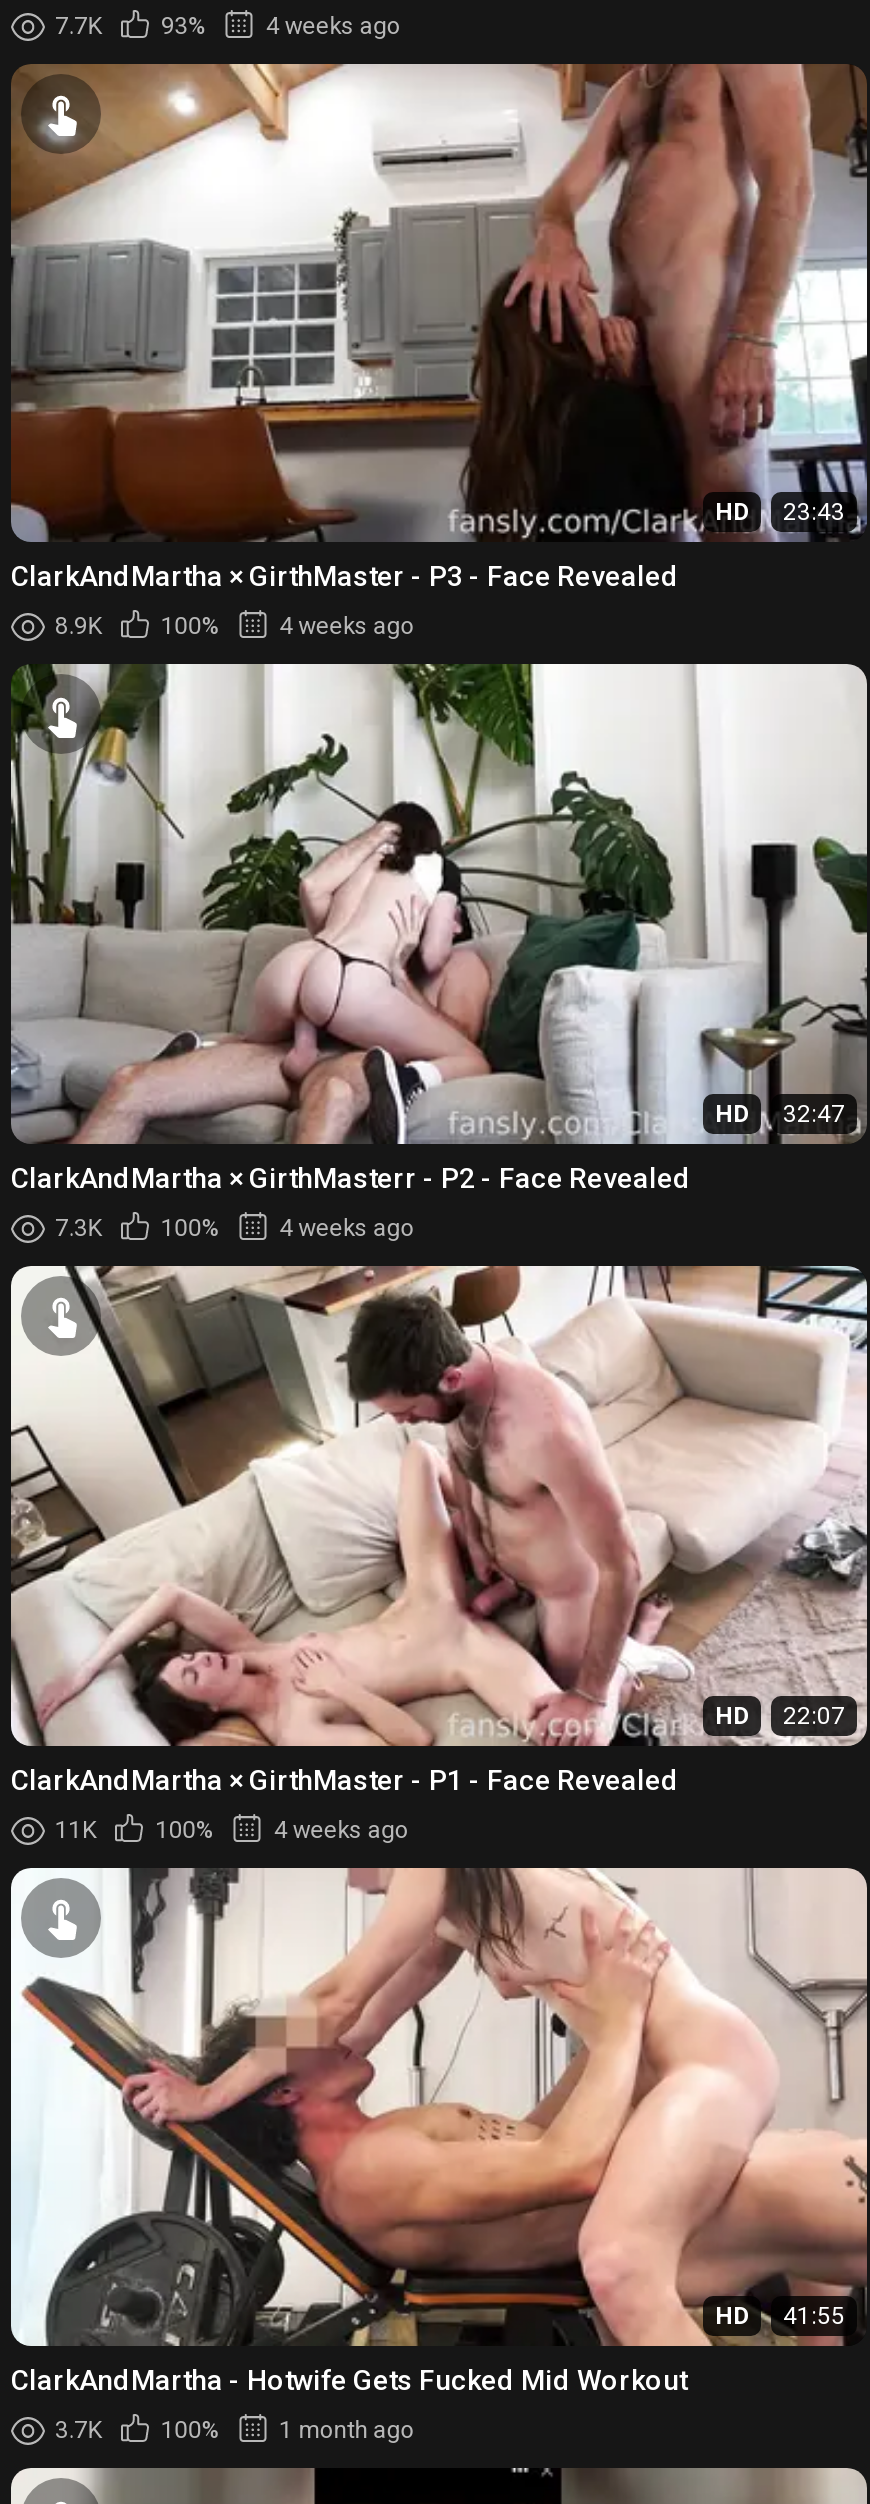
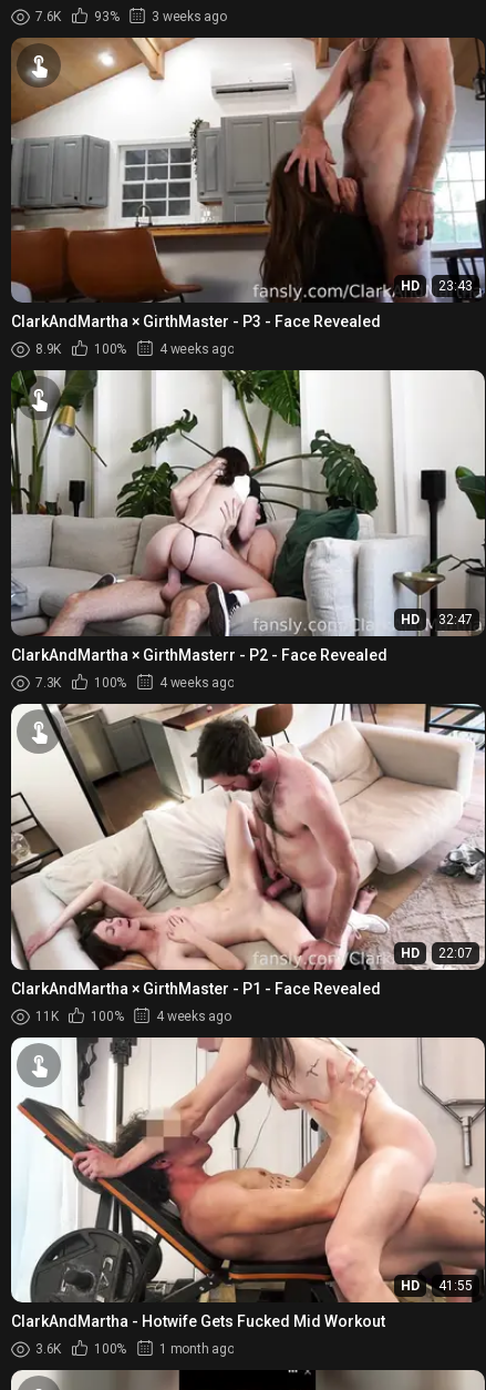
[55,11,101,39] 7.7K -> [35,8,61,24] 7.6K
[266,11,400,39] 4 weeks ago -> [152,8,227,24] 3 weeks ago
[55,2416,101,2444] 3.7K -> [35,1341,61,1357] 3.6K

